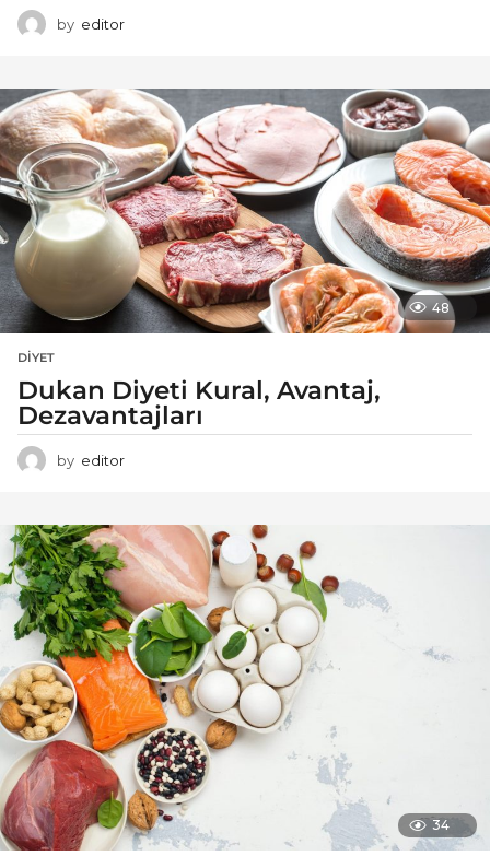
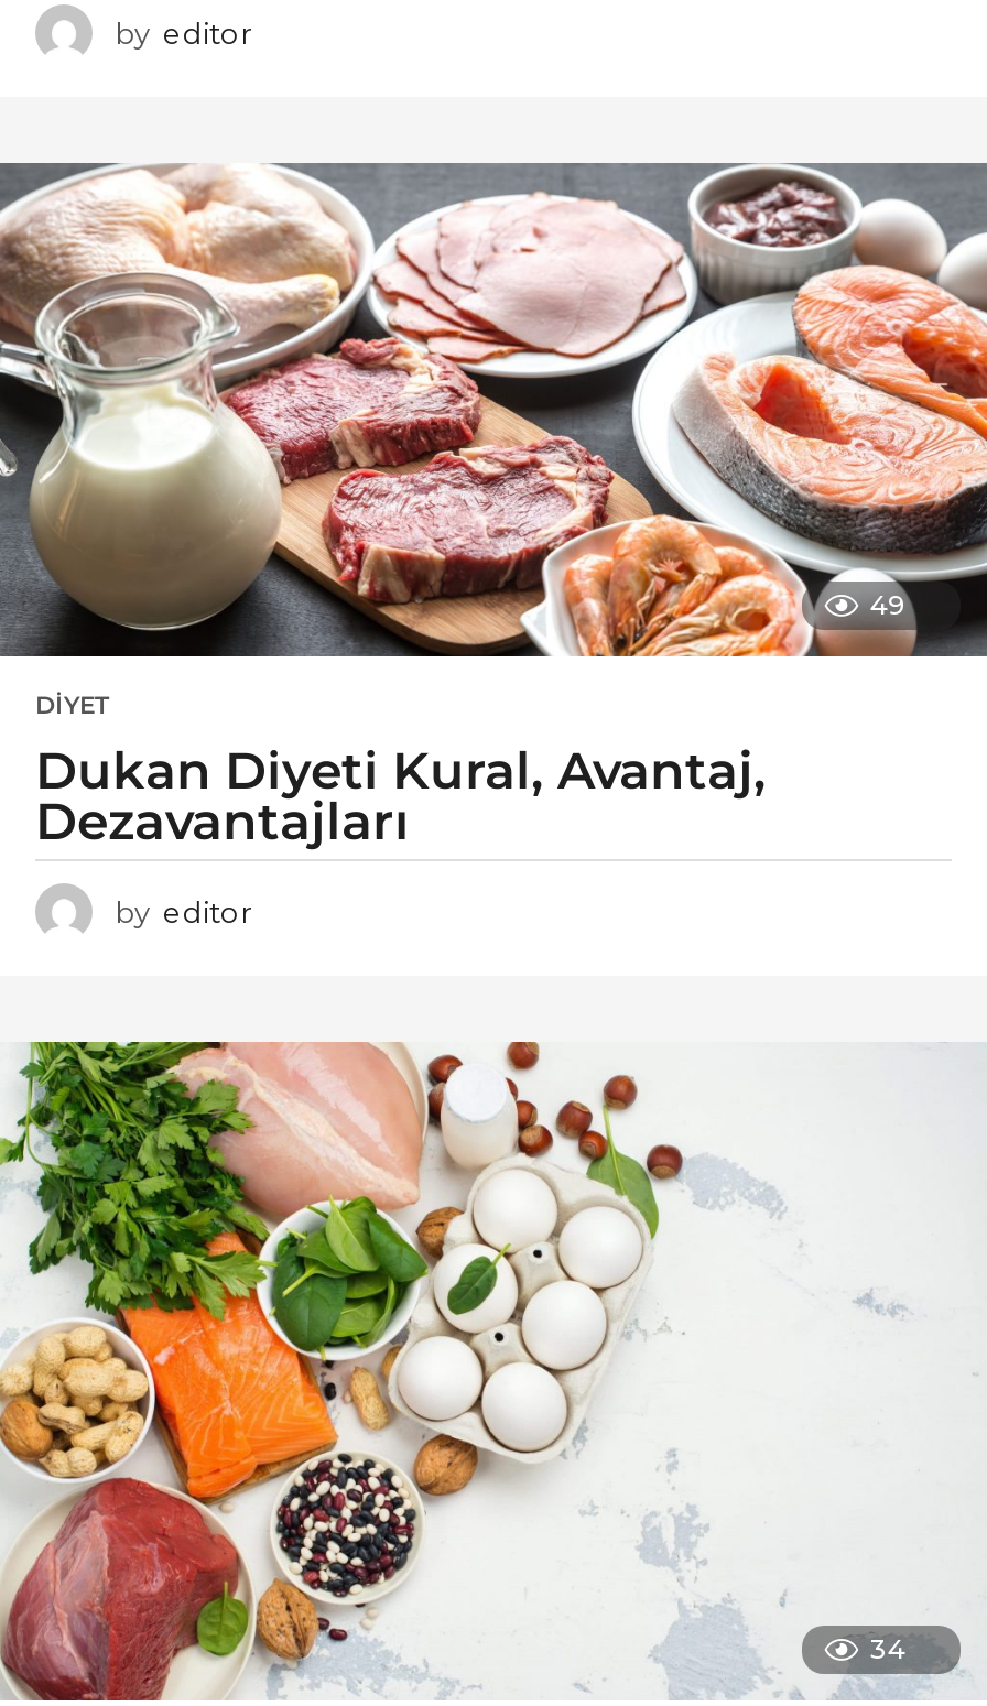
[432,299,450,316] 48 -> [870,589,905,622] 49

